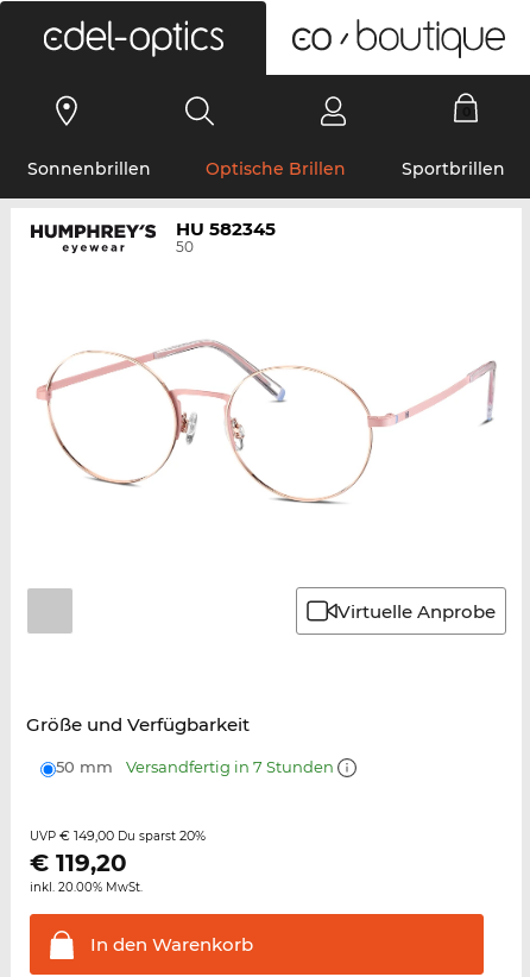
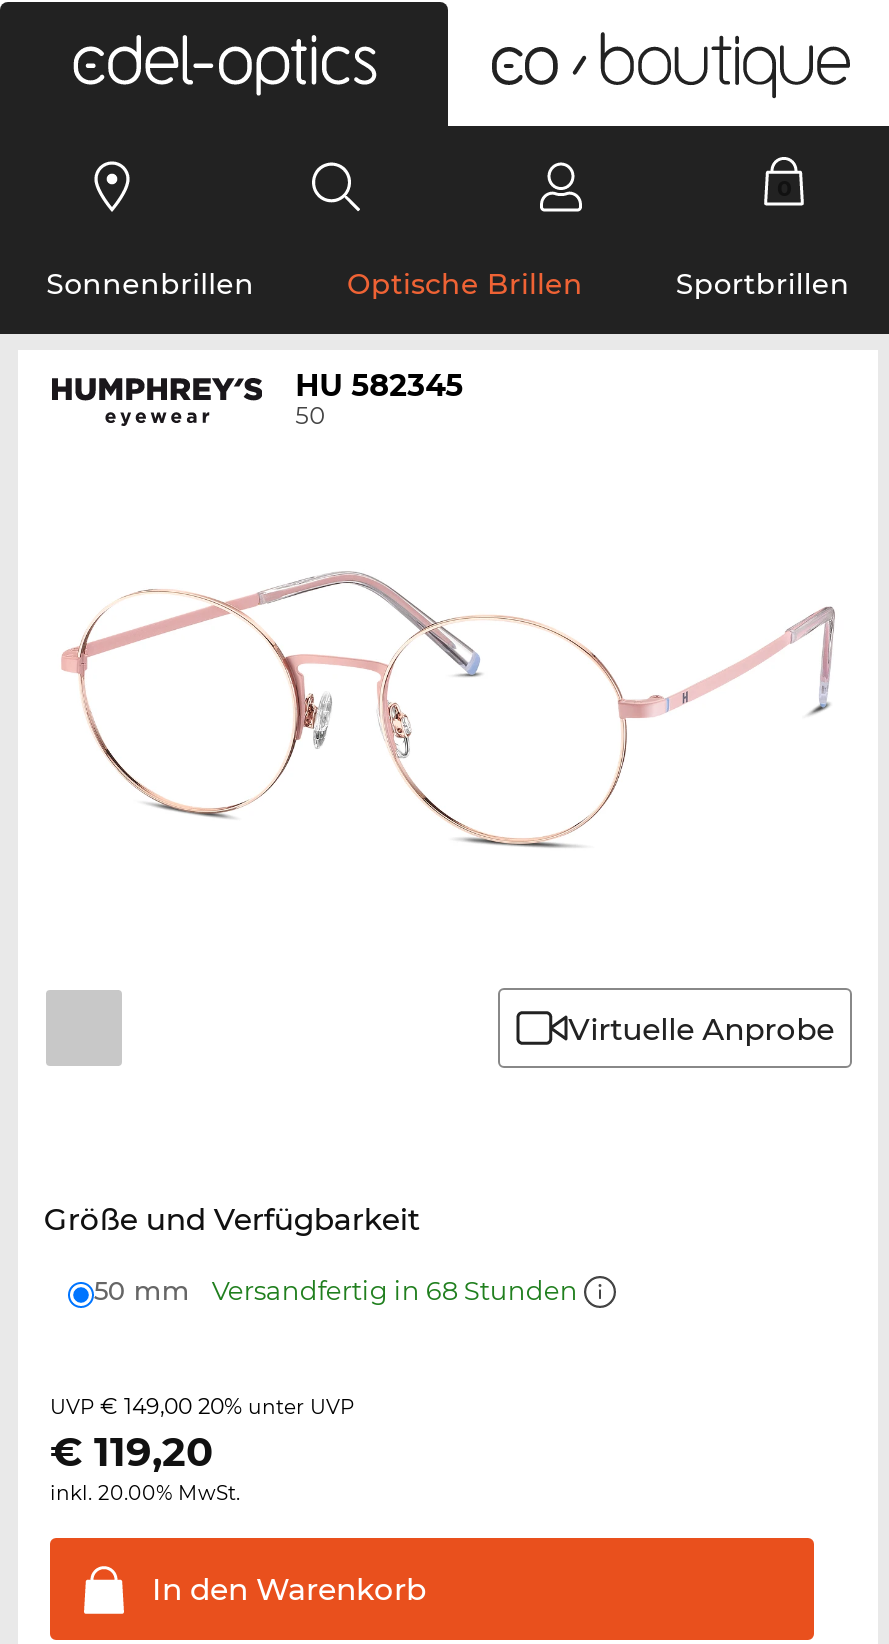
[56,757,337,776] 50 mm Versandfertig in 7 Stunden -> [94,1274,584,1306] 50 mm Versandfertig in 68 Stunden
[30,827,206,844] UVP € 149,00 Du sparst 20% -> [50,1392,354,1420] UVP € 149,00 20% unter UVP

